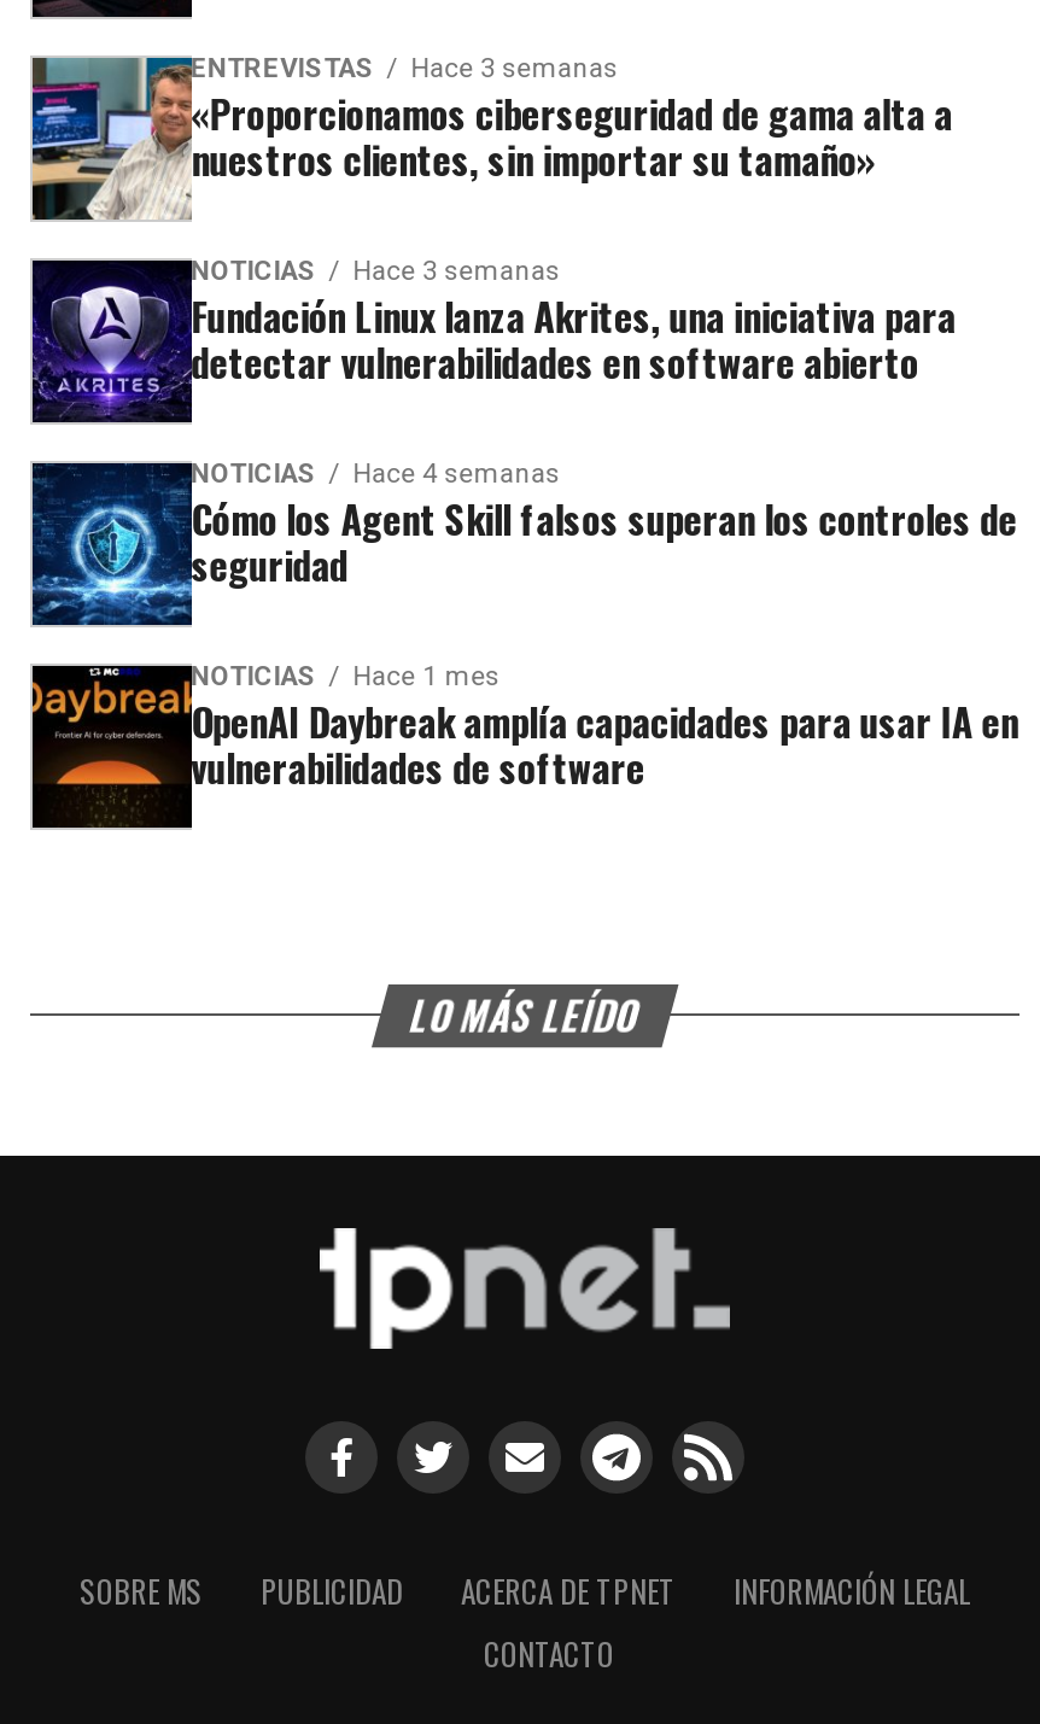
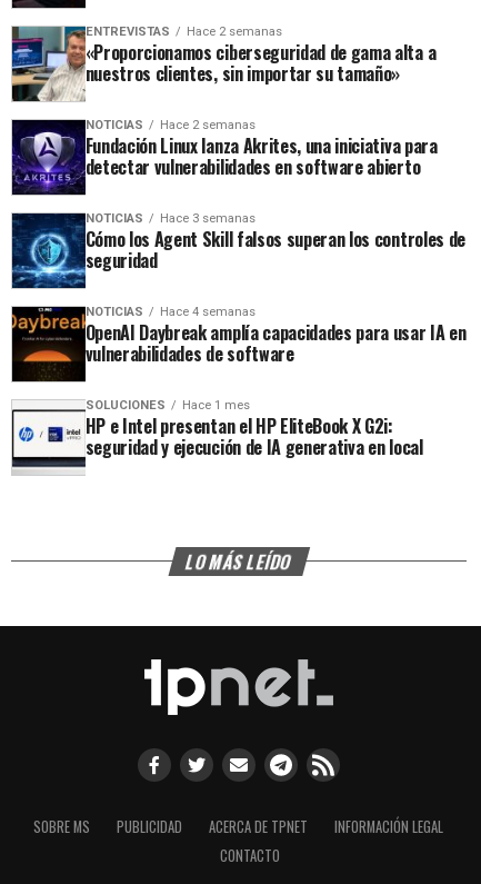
[191,53,618,85] ENTREVISTAS Hace 3 semanas -> [85,25,282,39] ENTREVISTAS Hace 2 semanas
[191,256,560,287] NOTICIAS Hace 3 semanas -> [85,118,255,132] NOTICIAS Hace 2 semanas
[191,458,560,490] NOTICIAS Hace 4 semanas -> [85,211,255,226] NOTICIAS Hace 3 semanas
[191,661,500,692] NOTICIAS Hace 1 mes -> [85,305,255,319] NOTICIAS Hace 4 semanas
none -> [11,398,423,475] [image] | SOLUCIONES | Hace 1 mes | HP e Intel presentan el HP EliteBook X G2i: | seguridad y ejecución de IA generativa en local

